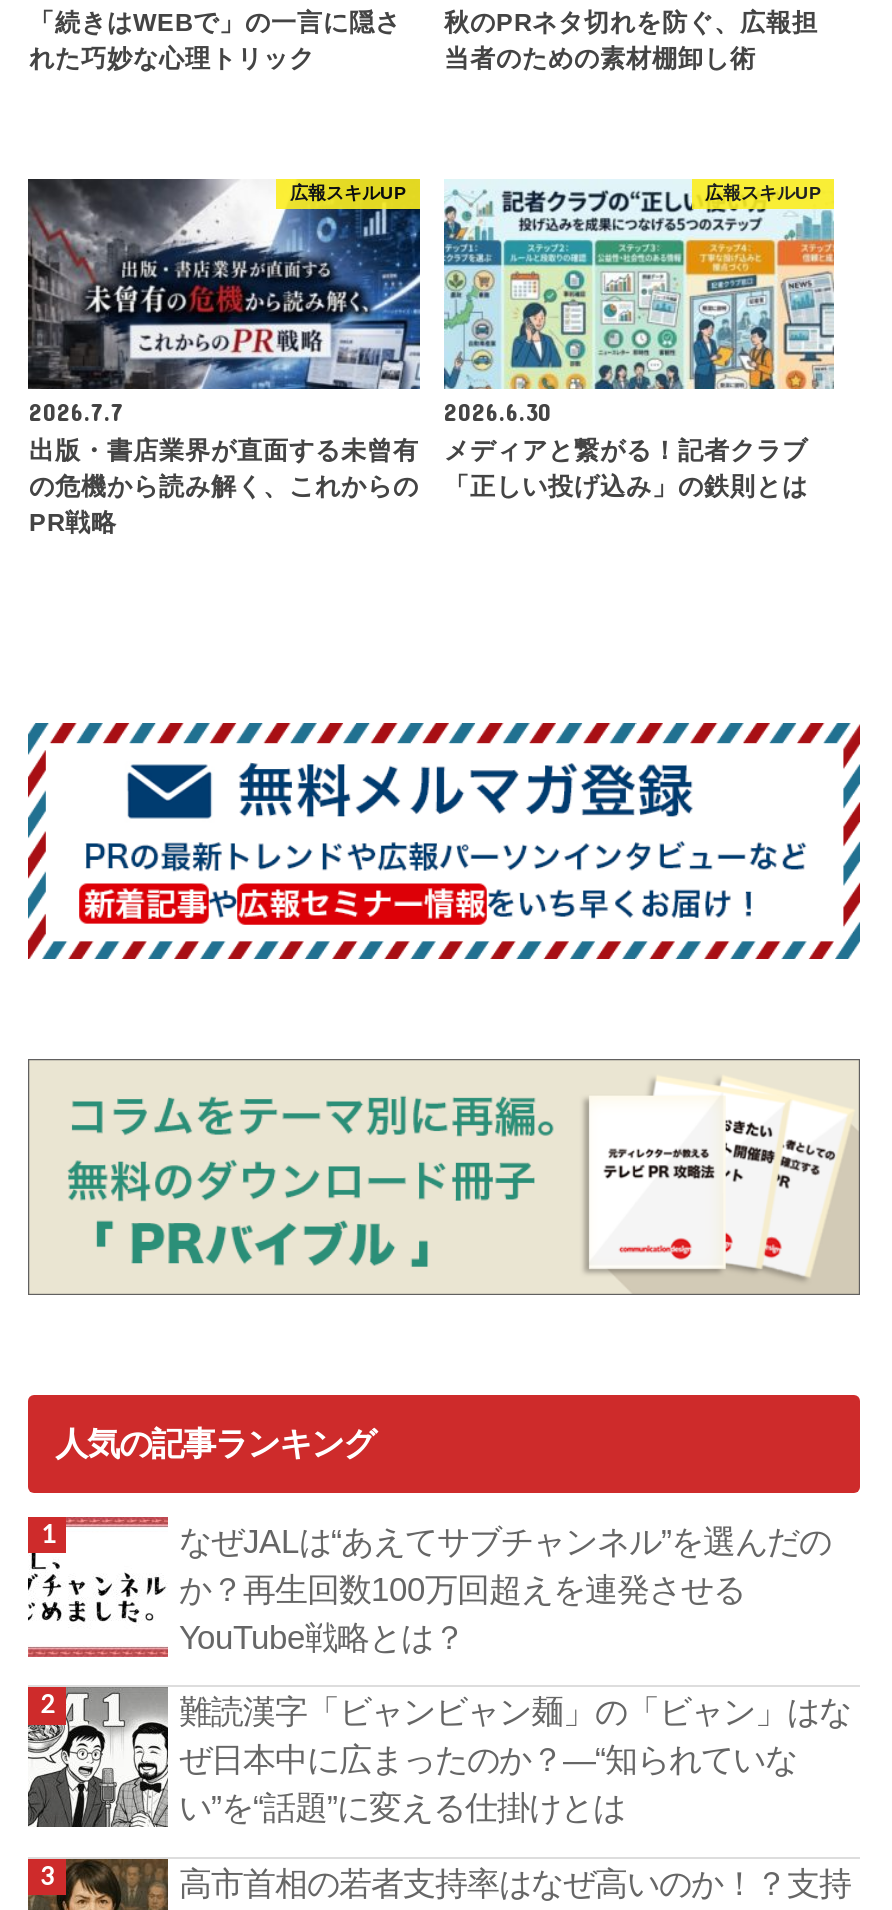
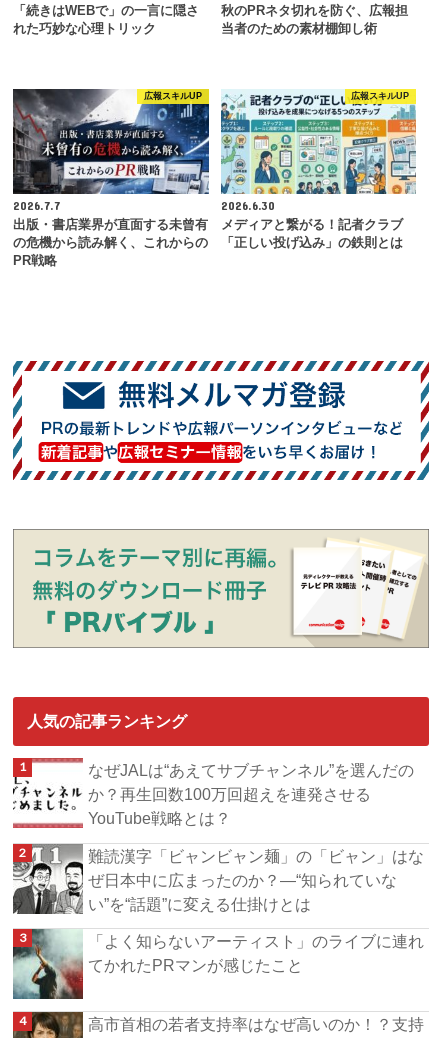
none -> [12,928,424,1000] [image] | 「よく知らないアーティスト」のライブに連れ | てかれたPRマンが感じたこと

